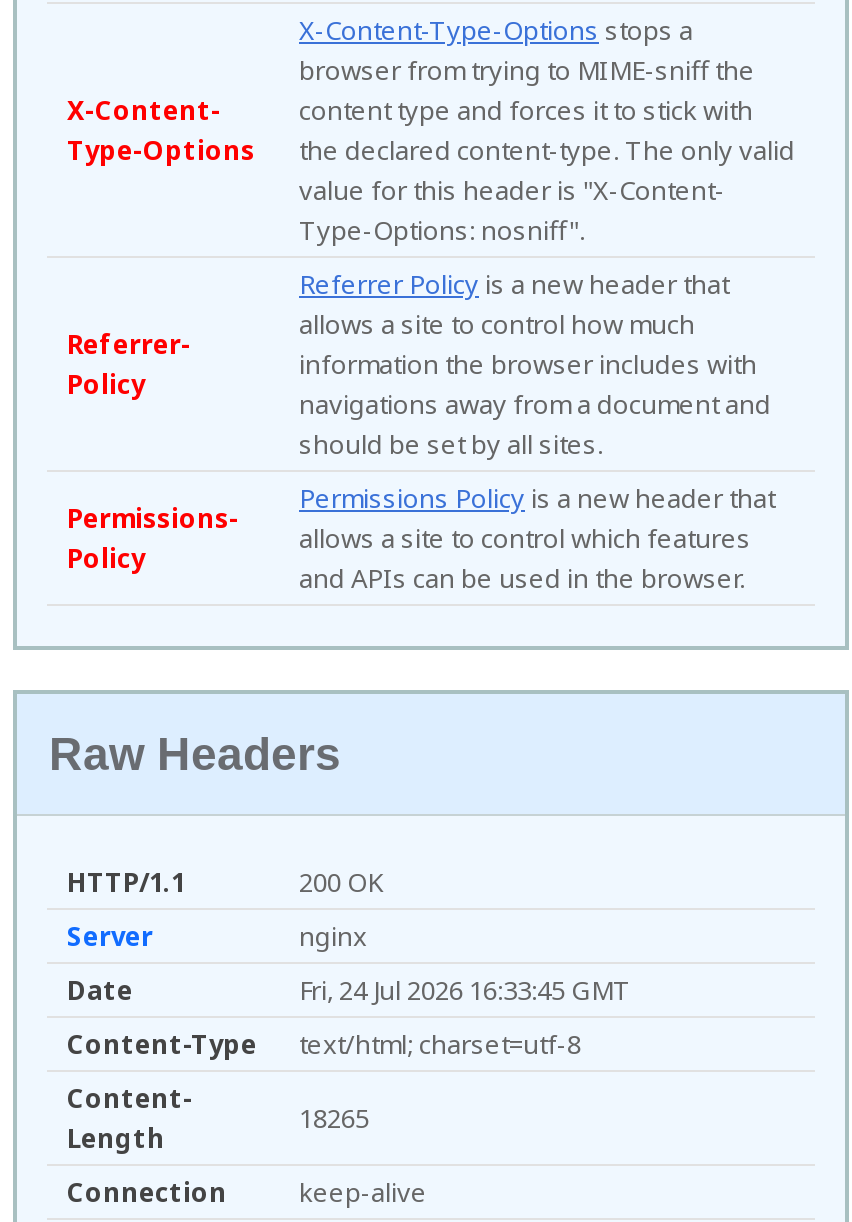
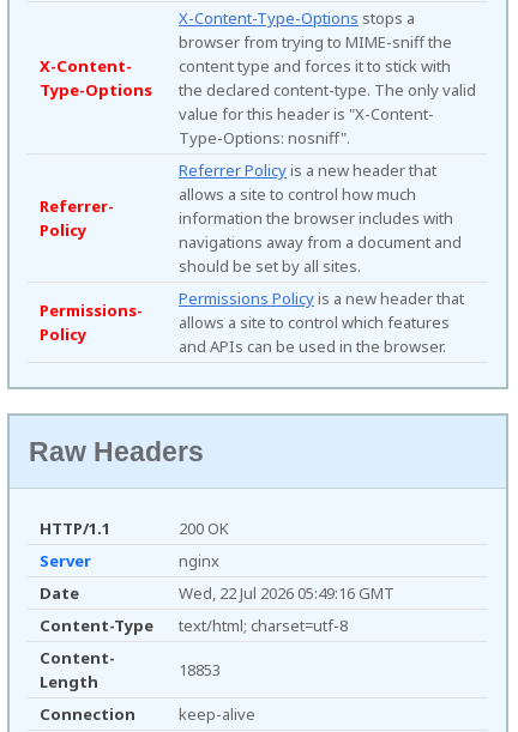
[299,973,631,1009] Fri, 24 Jul 2026 16:33:45 GMT -> [179,583,394,604] Wed, 22 Jul 2026 05:49:16 GMT
[299,1101,369,1137] 18265 -> [179,659,221,681] 18853

